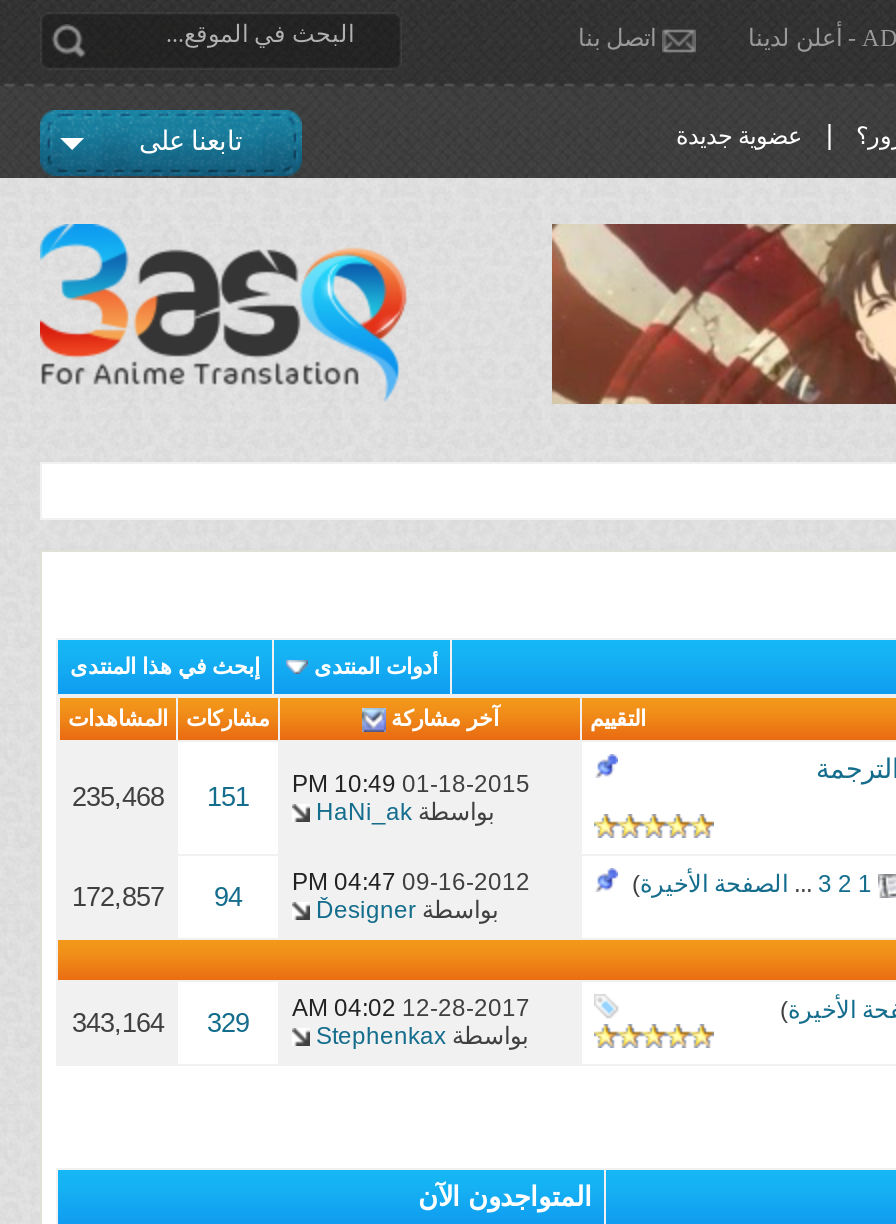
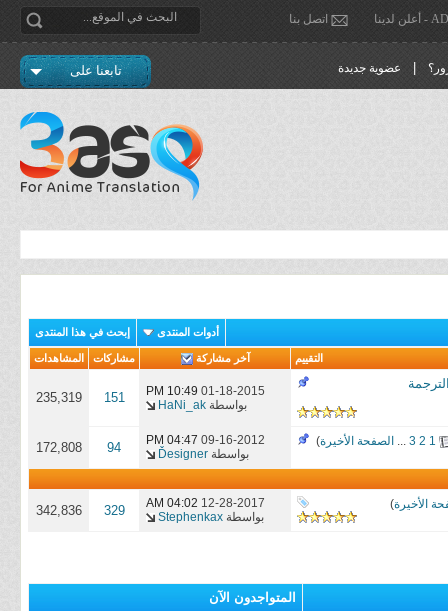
[550,222,890,406] [image] -> none
[72,782,249,812] 235,468 151 -> [36,390,124,405] 235,319 151
[72,882,242,912] 172,857 94 -> [36,440,121,455] 172,808 94
[72,1008,249,1038] 343,164 329 -> [36,503,124,518] 342,836 329

